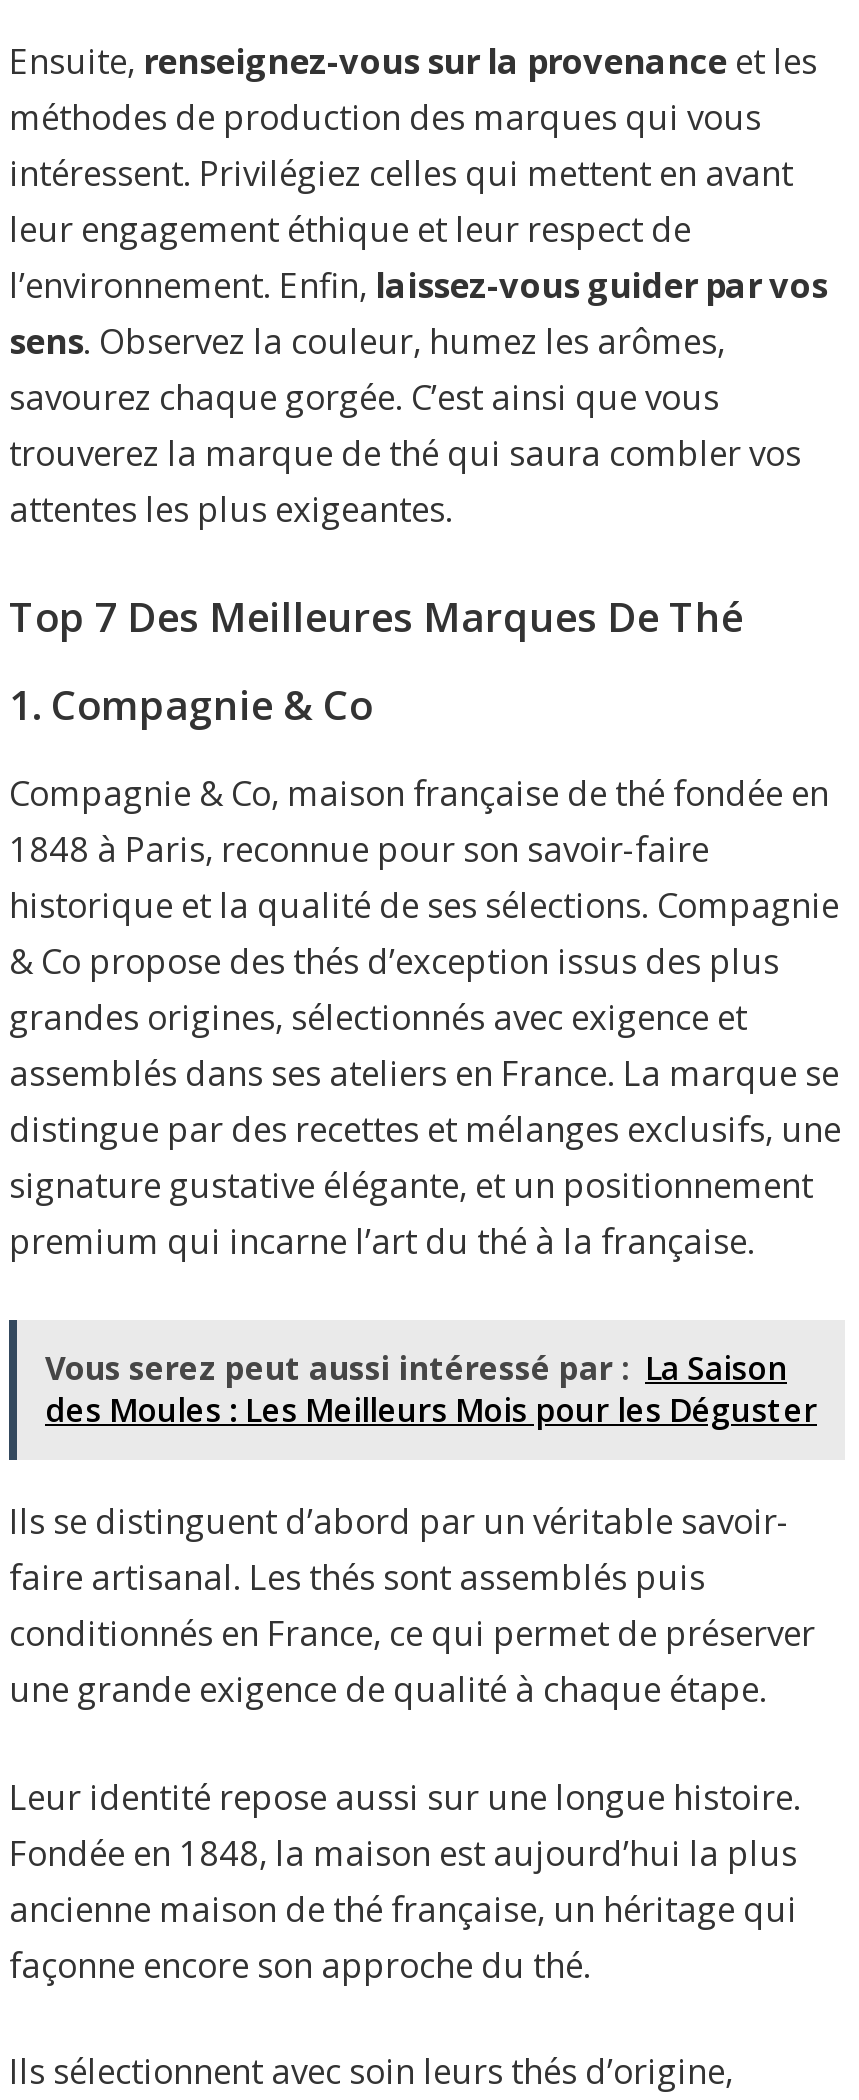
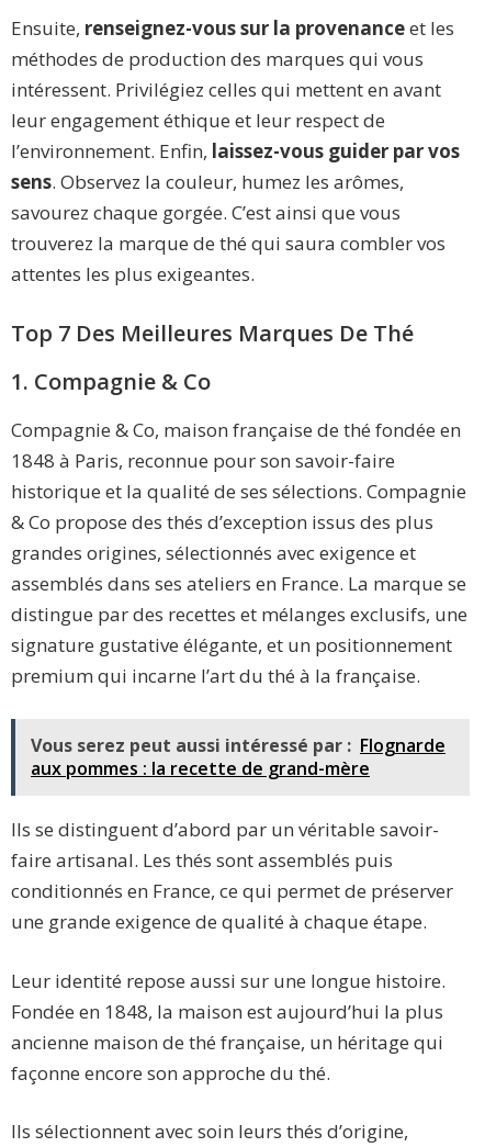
[45,1346,817,1432] Vous serez peut aussi intéressé par : La Saison | des Moules : Les Meilleurs Mois pour les Déguster -> [31,733,445,781] Vous serez peut aussi intéressé par : Flognarde | aux pommes : la recette de grand-mère

